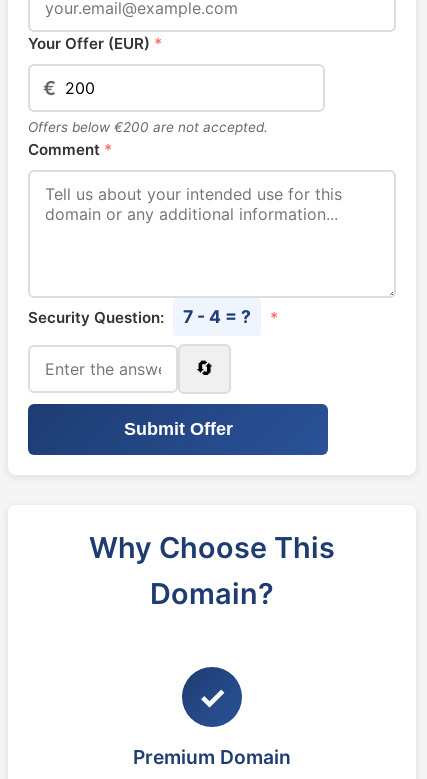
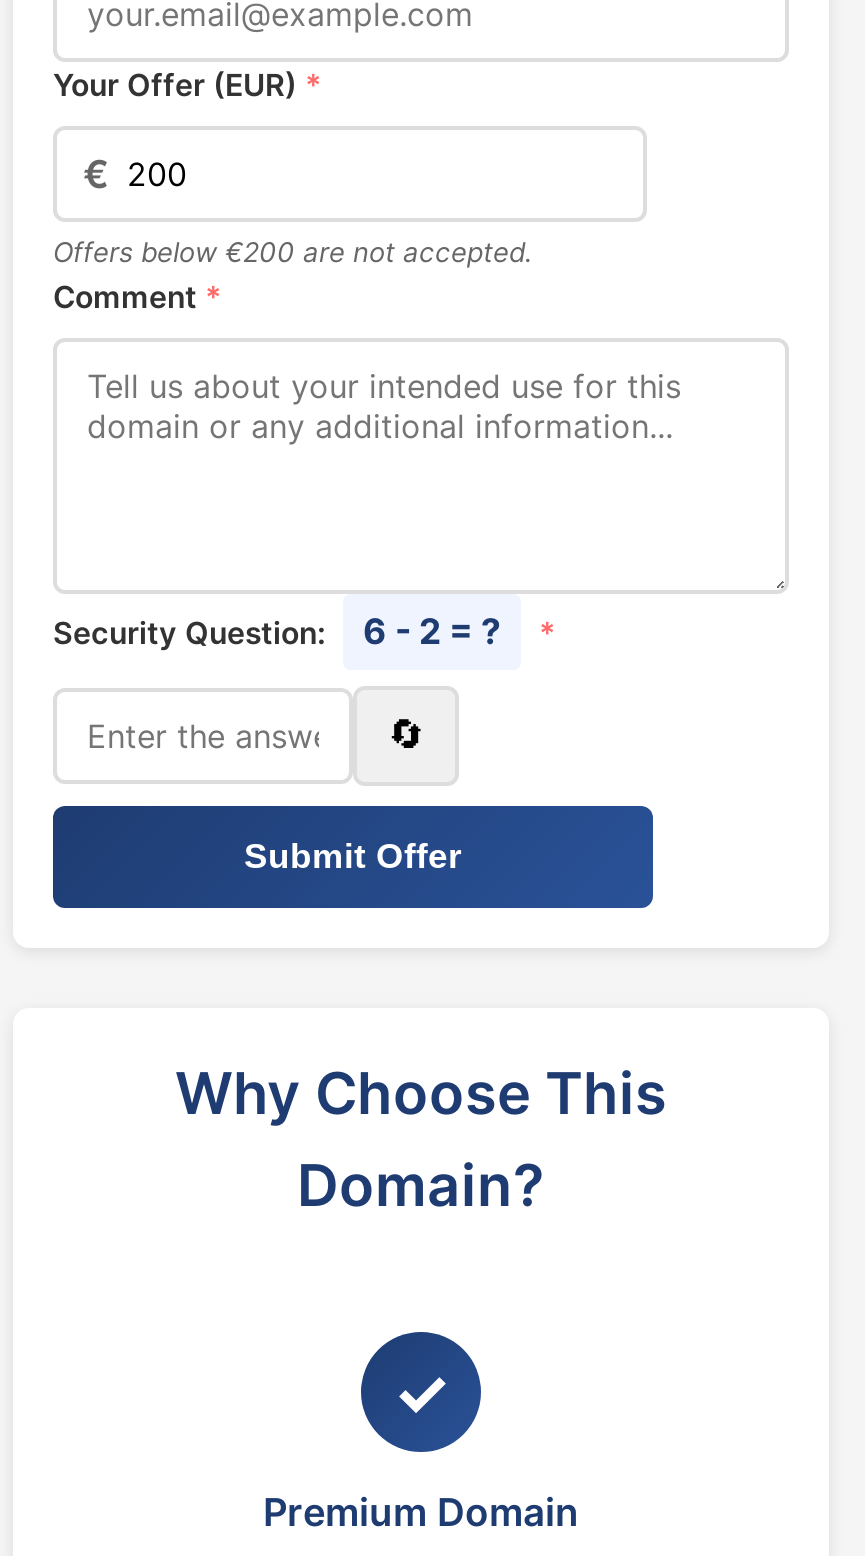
[183,306,251,327] 7 - 4 = ? -> [363,610,501,652] 6 - 2 = ?

